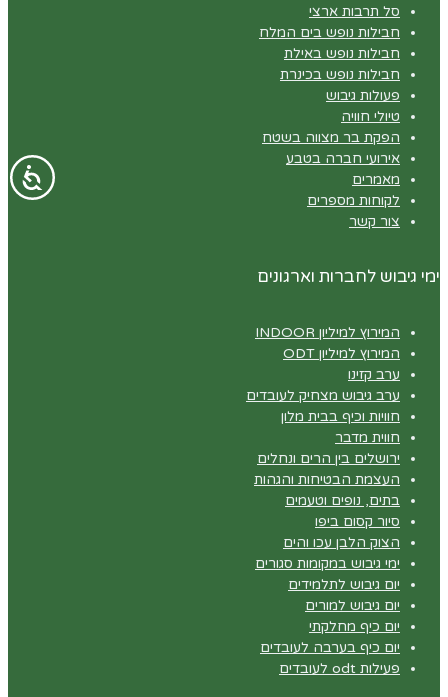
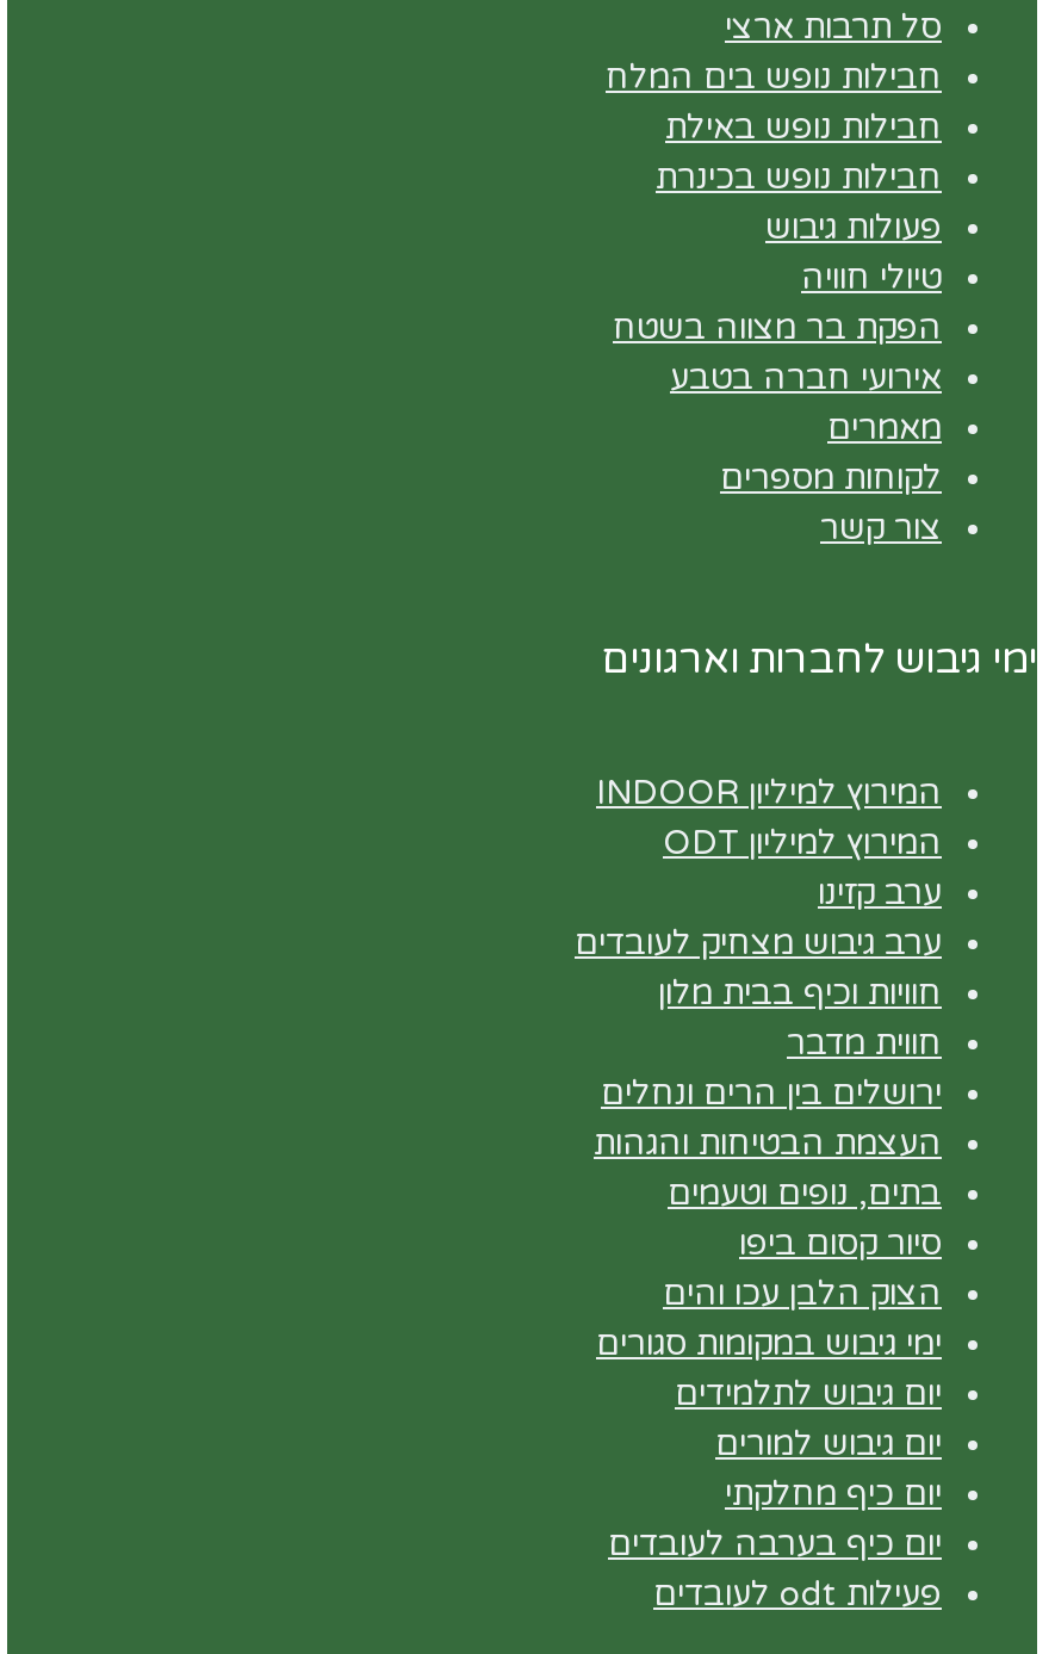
[10,154,56,201] [image] -> none

